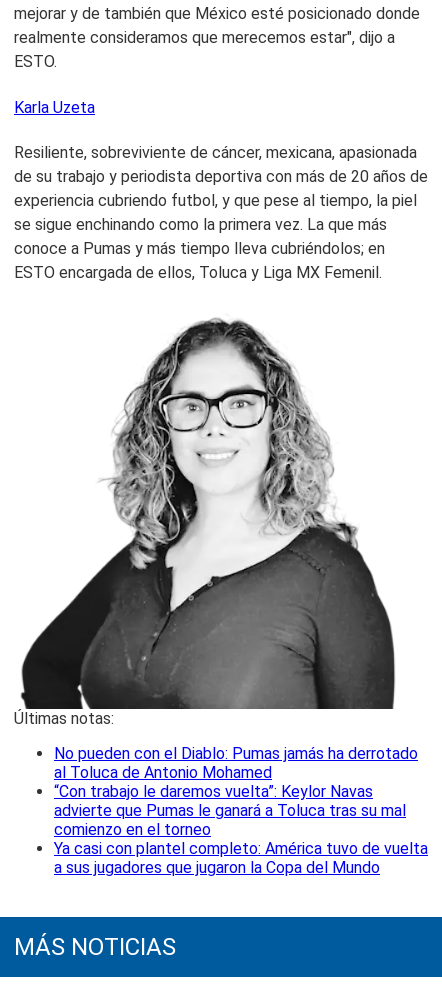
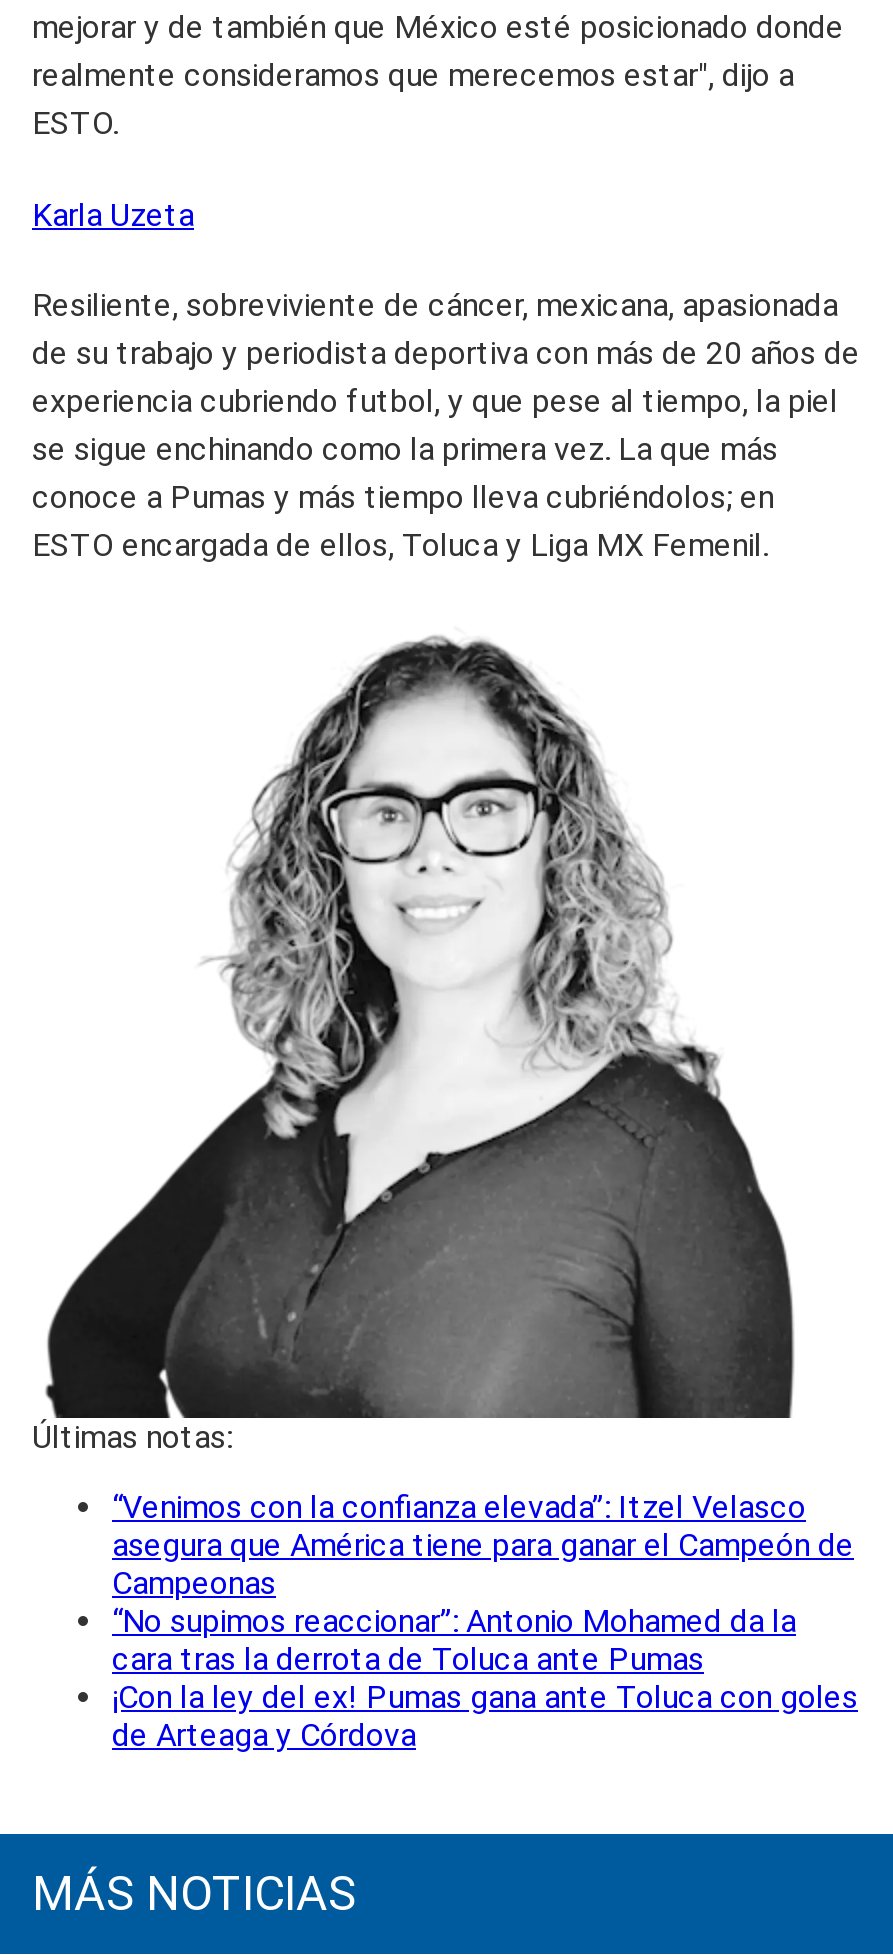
[54,744,428,877] No pueden con el Diablo: Pumas jamás ha derrotado | al Toluca de Antonio Mohamed | “Con trabajo le daremos vuelta”: Keylor Navas | advierte que Pumas le ganará a Toluca tras su mal | comienzo en el torneo | Ya casi con plantel completo: América tuvo de vuelta | a sus jugadores que jugaron la Copa del Mundo -> [112,1488,858,1754] “Venimos con la confianza elevada”: Itzel Velasco | asegura que América tiene para ganar el Campeón de | Campeonas | “No supimos reaccionar”: Antonio Mohamed da la | cara tras la derrota de Toluca ante Pumas | ¡Con la ley del ex! Pumas gana ante Toluca con goles | de Arteaga y Córdova

